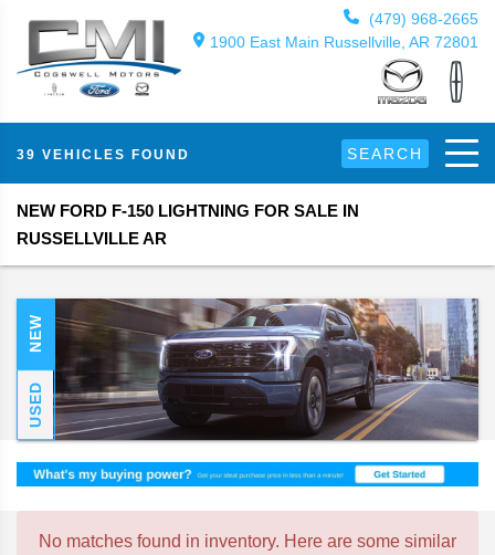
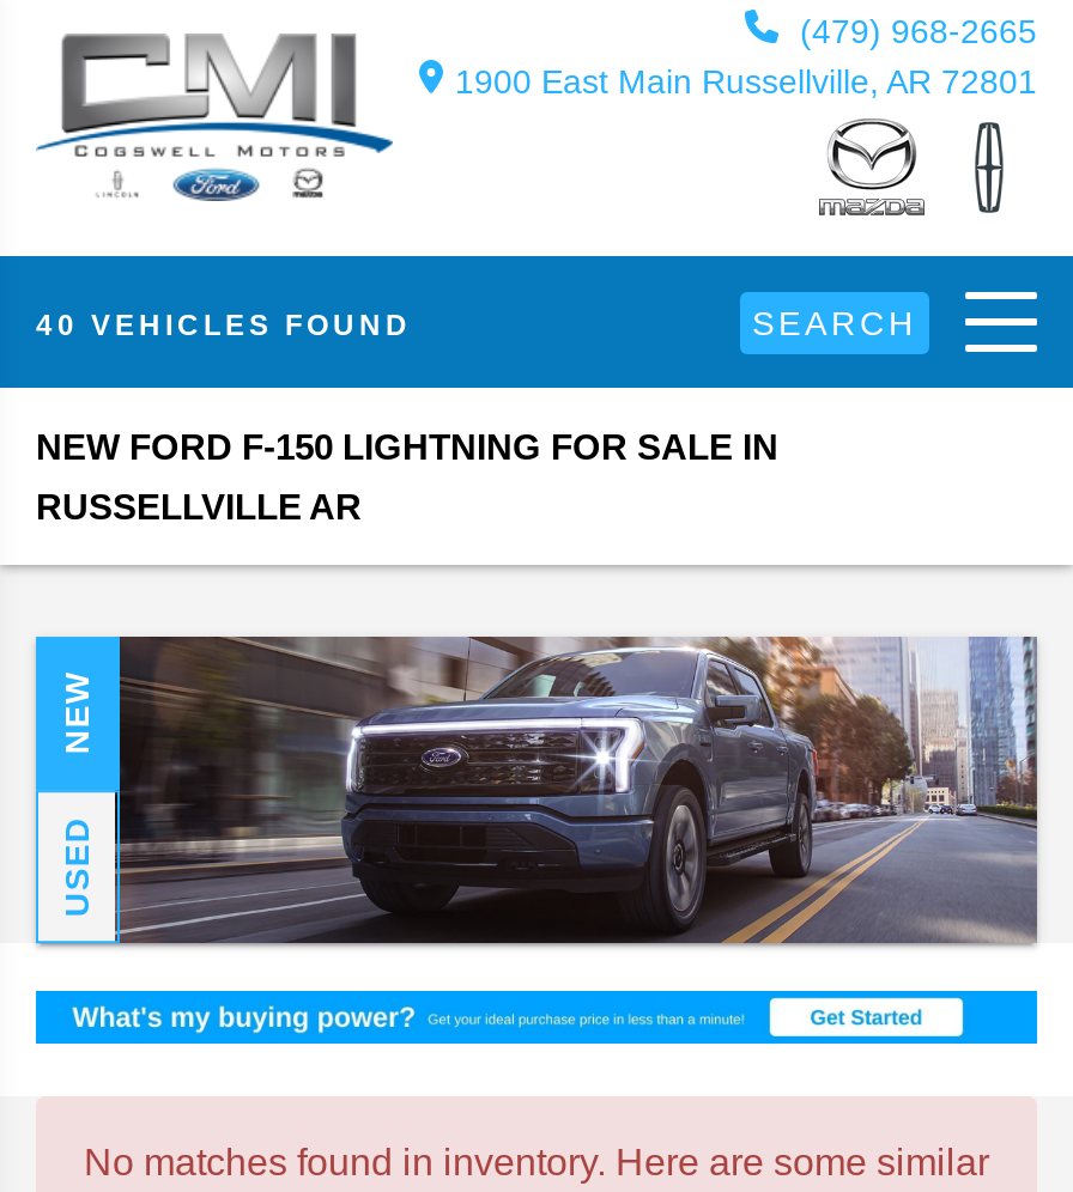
[17,146,190,162] 39 VEHICLES FOUND -> [36,308,412,341] 40 VEHICLES FOUND

